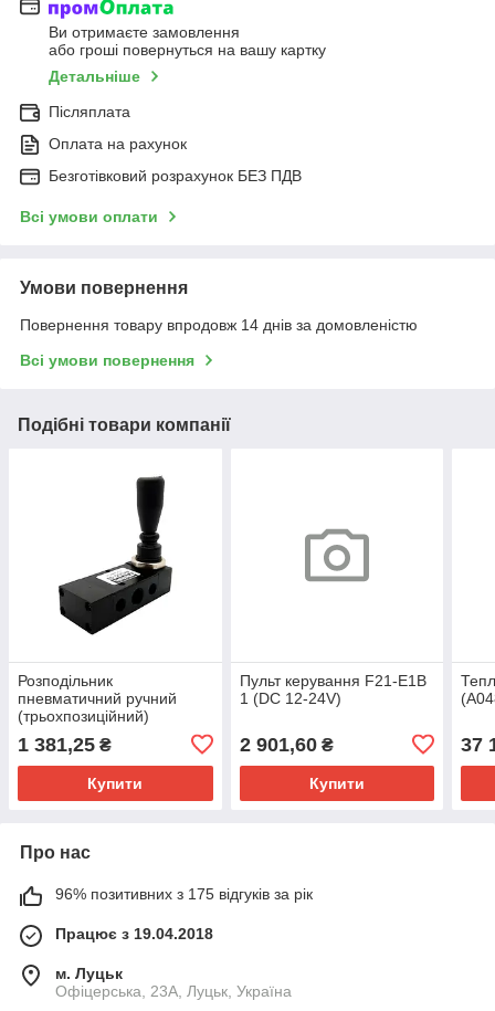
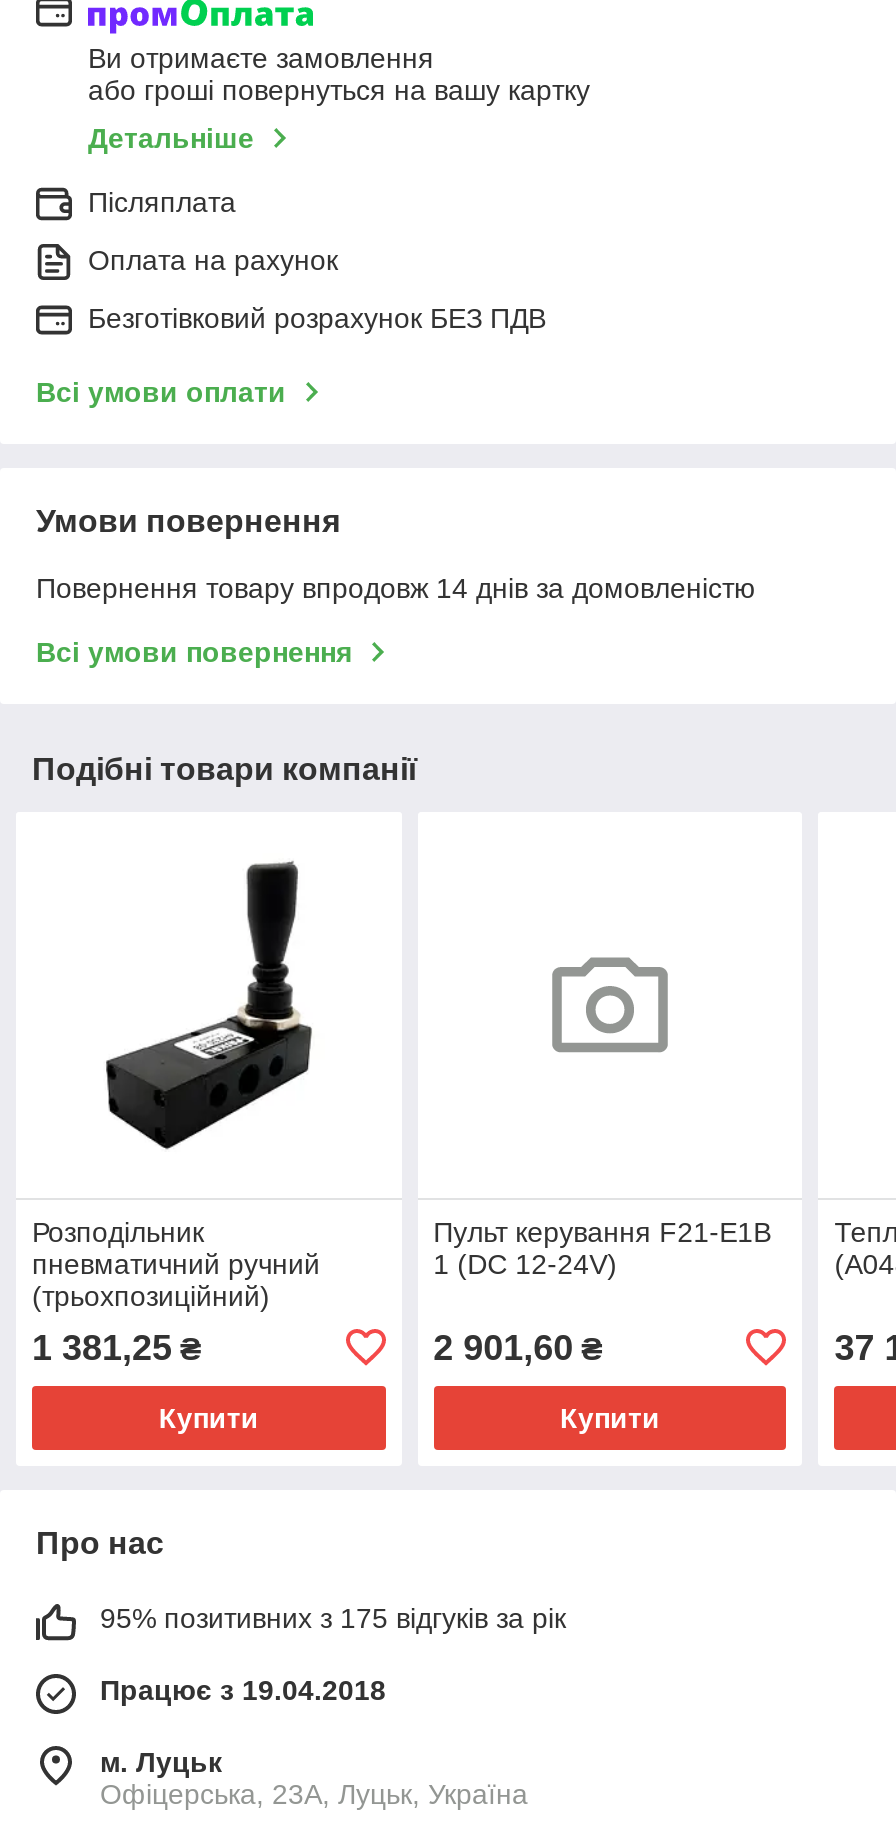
[55,885,313,902] 96% позитивних з 175 відгуків за рік -> [100,1602,566,1634] 95% позитивних з 175 відгуків за рік

